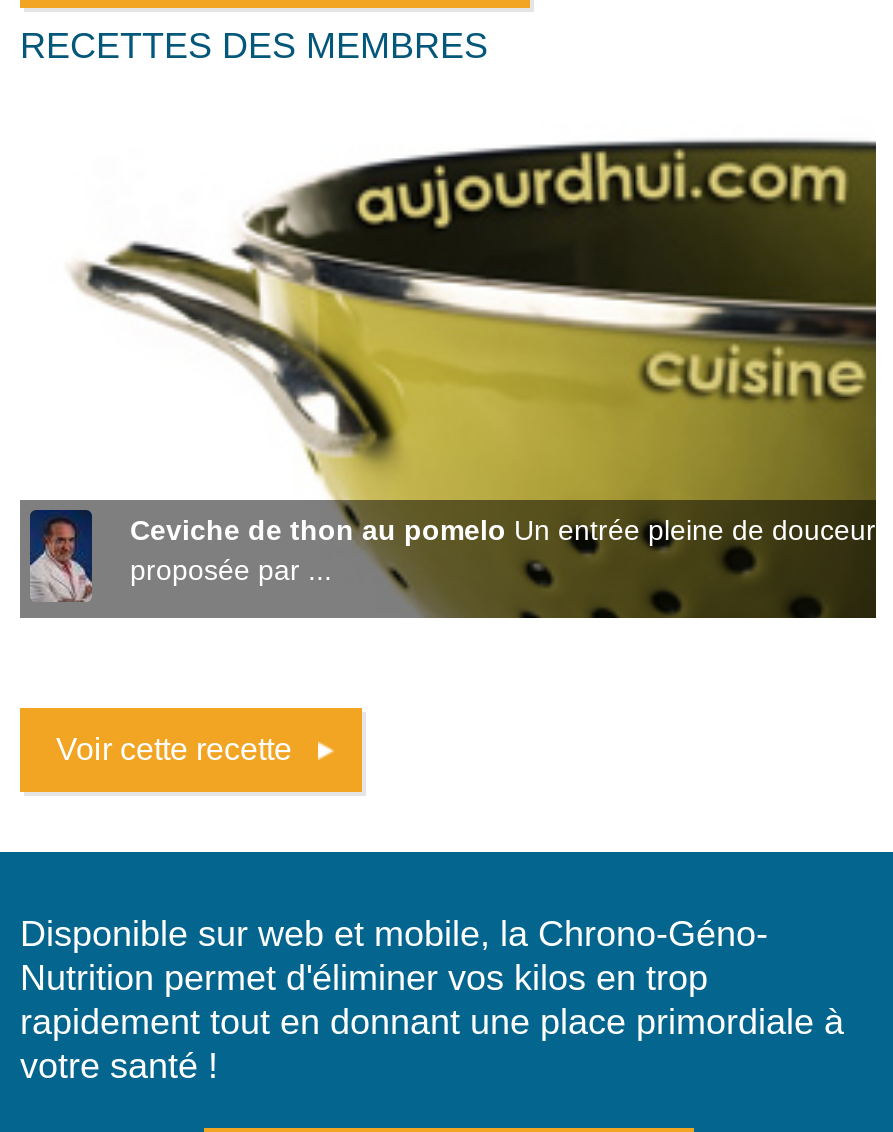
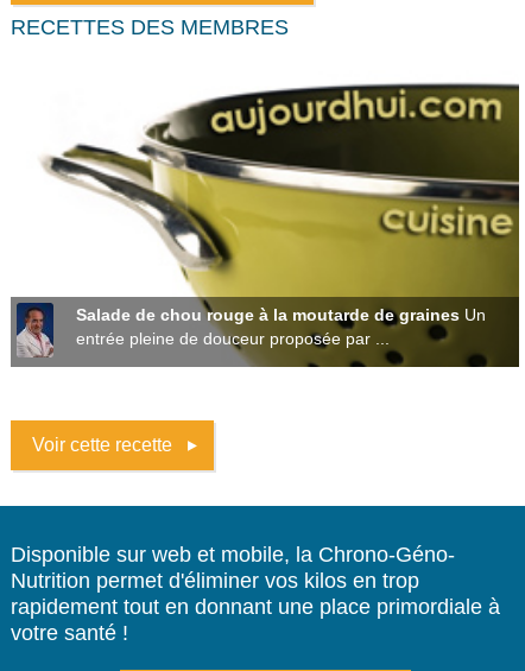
[130,514,876,586] Ceviche de thon au pomelo Un entrée pleine de douceur | proposée par ... -> [76,305,486,348] Salade de chou rouge à la moutarde de graines Un | entrée pleine de douceur proposée par ...

